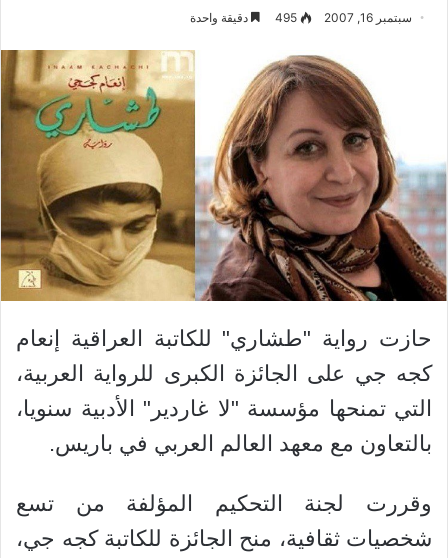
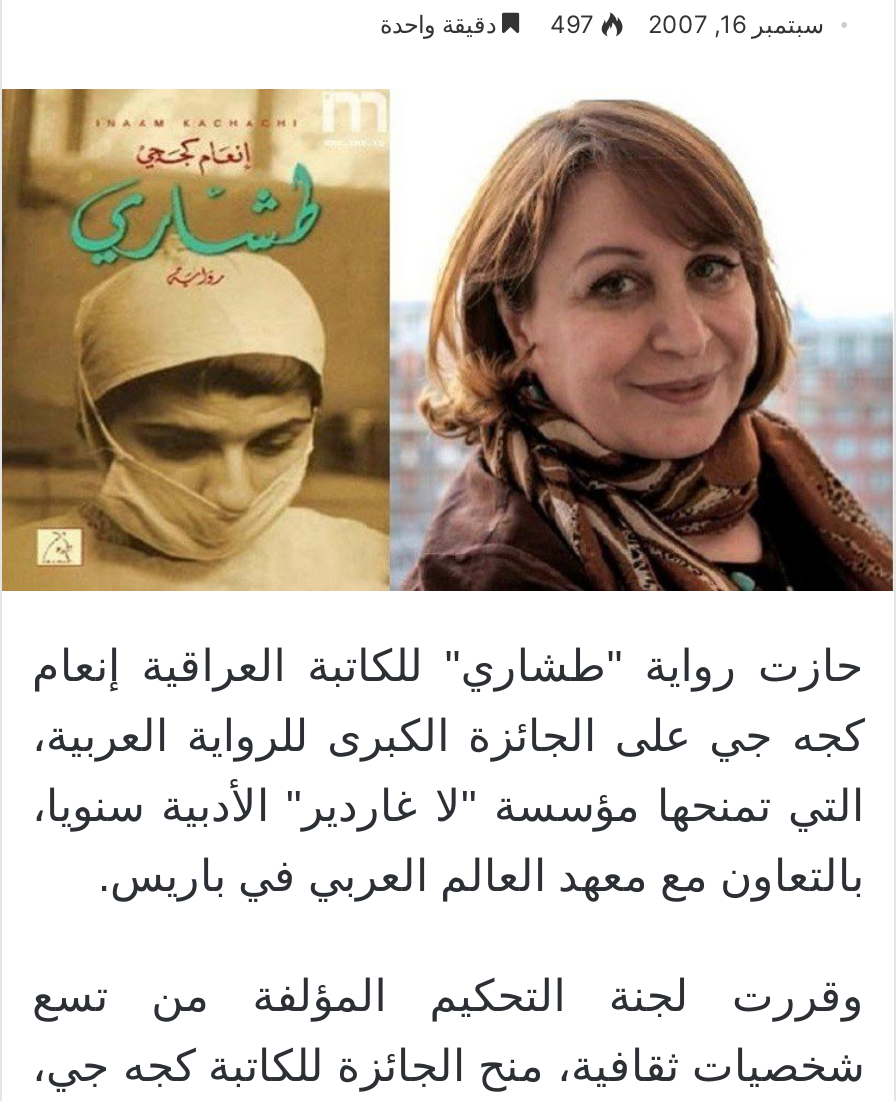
[190,10,297,25] 495 دقيقة واحدة -> [380,9,594,39] 497 دقيقة واحدة

